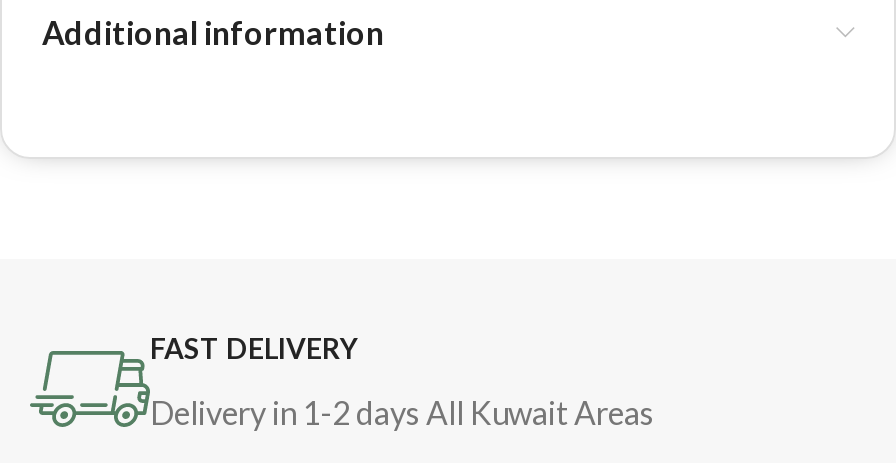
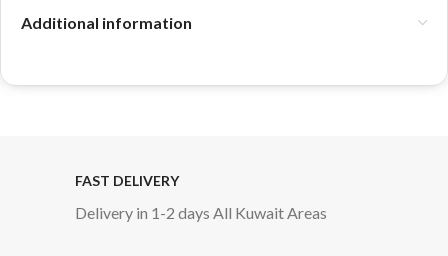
[28,349,152,429] [image] -> none

